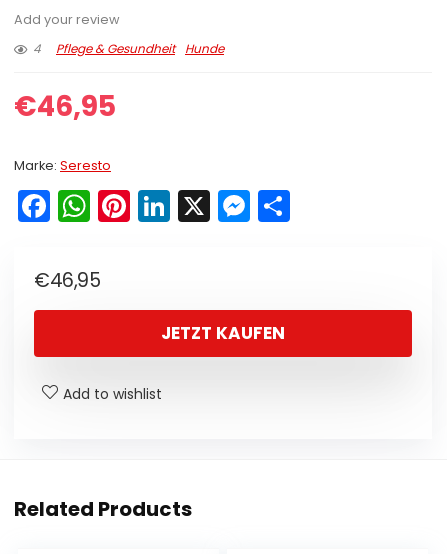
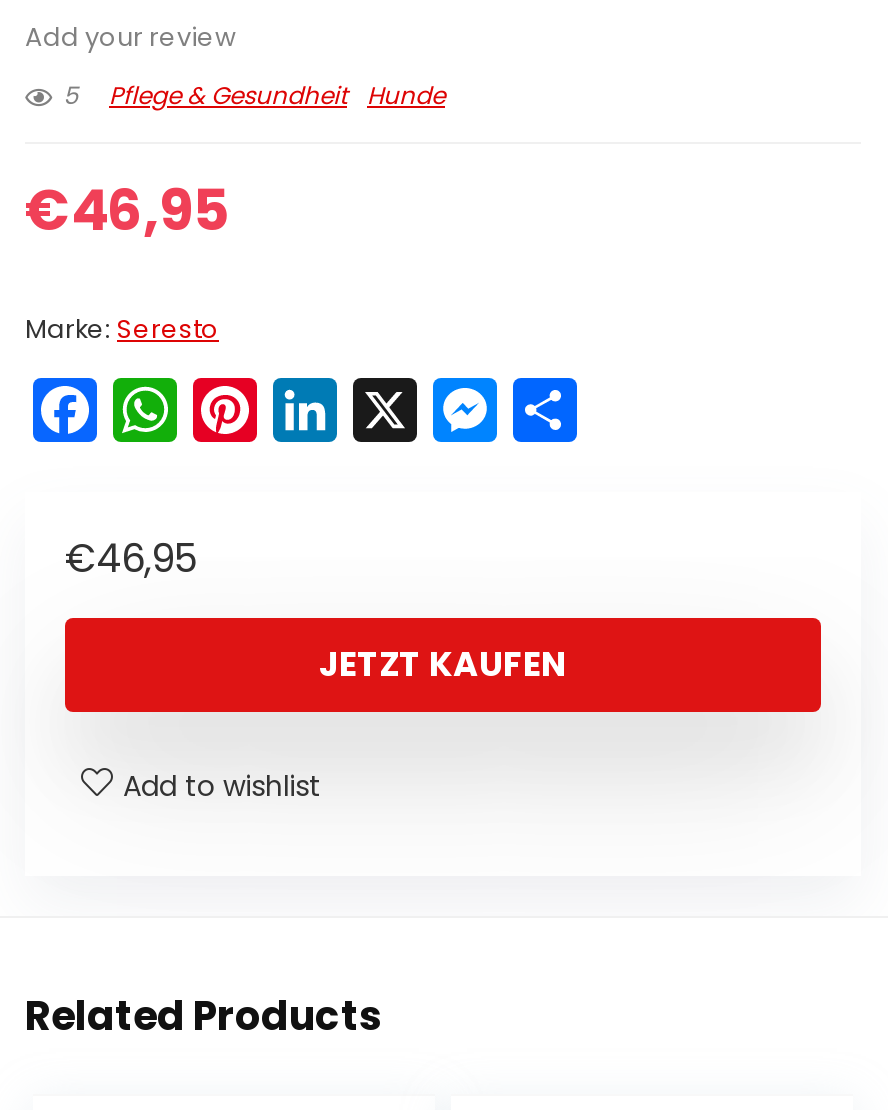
[33,40,224,57] 4 Pflege & Gesundheit Hunde -> [63,78,445,112] 5 Pflege & Gesundheit Hunde

